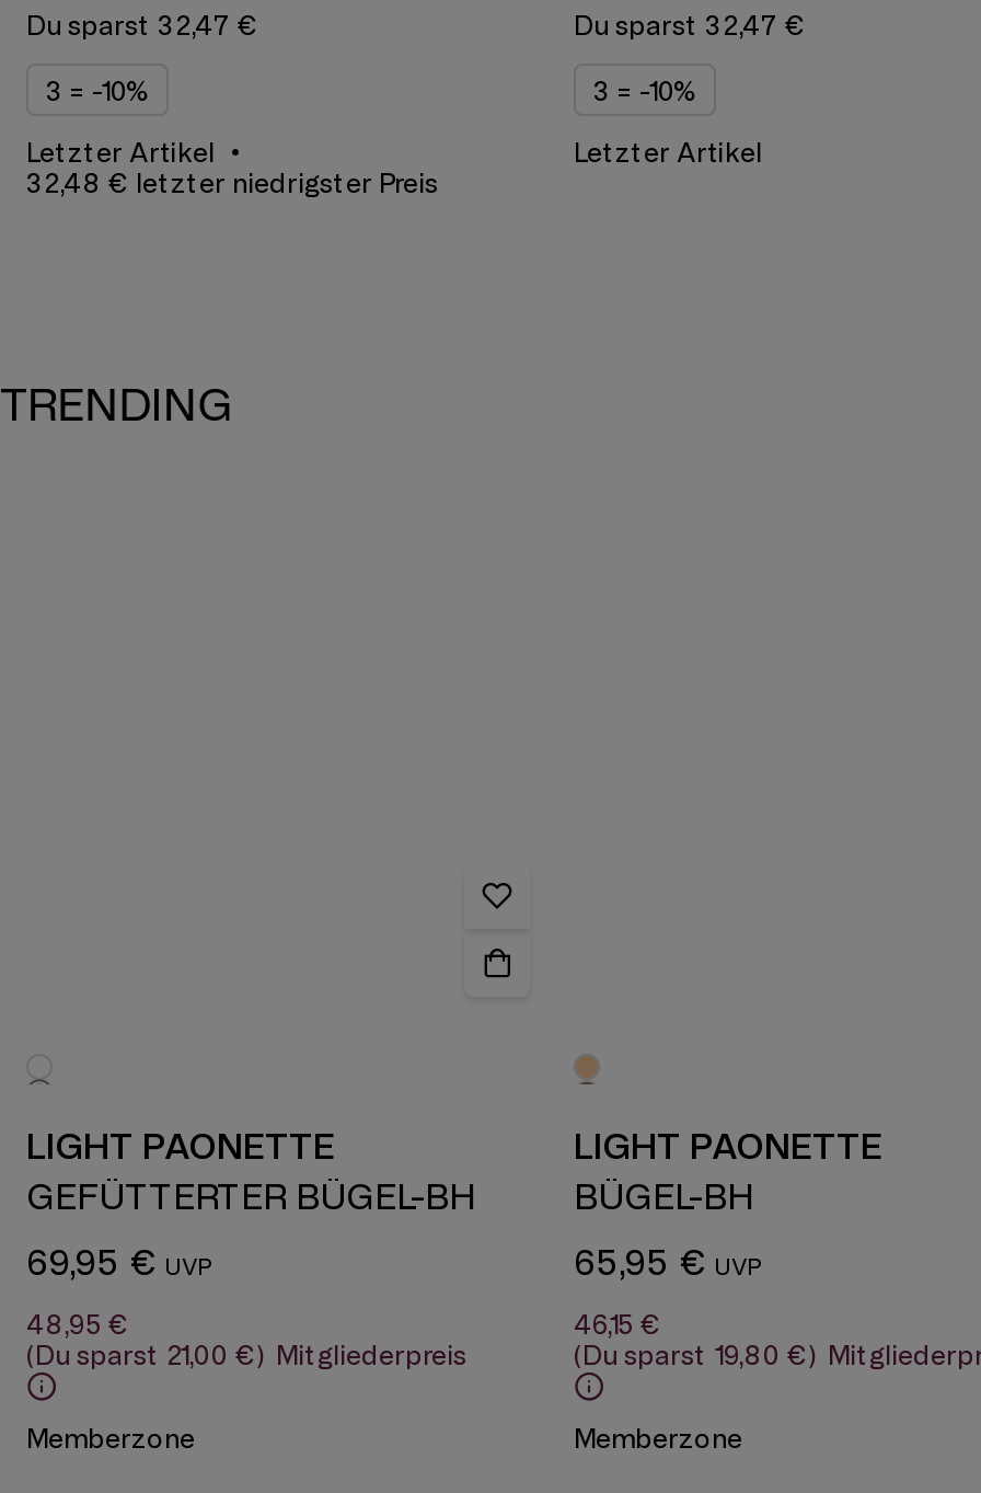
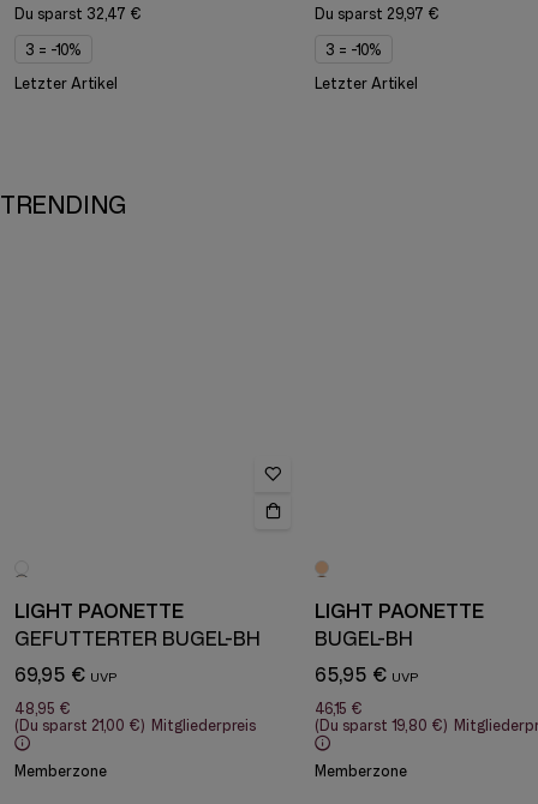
[574,10,806,41] Du sparst 32,47 € -> [315,6,440,22] Du sparst 29,97 €
[26,168,438,199] 32,48 € letzter niedrigster Preis -> none

